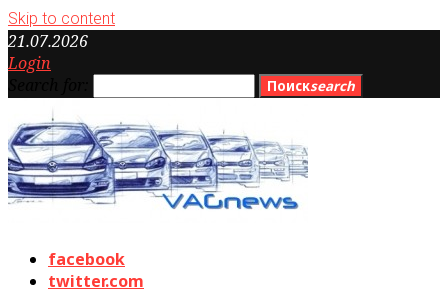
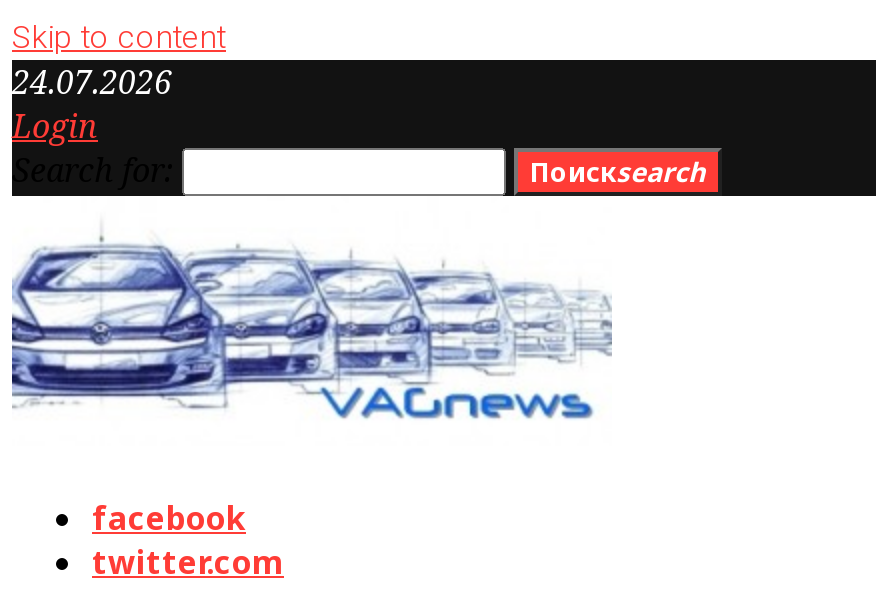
[8,30,88,52] 21.07.2026 -> [12,60,172,104] 24.07.2026

